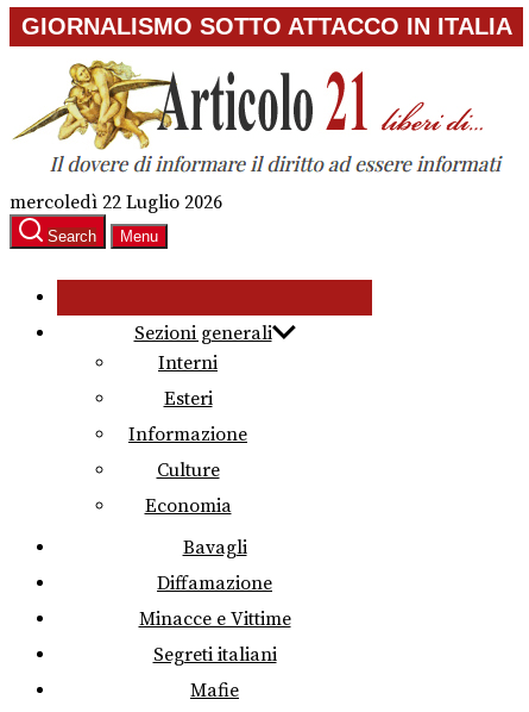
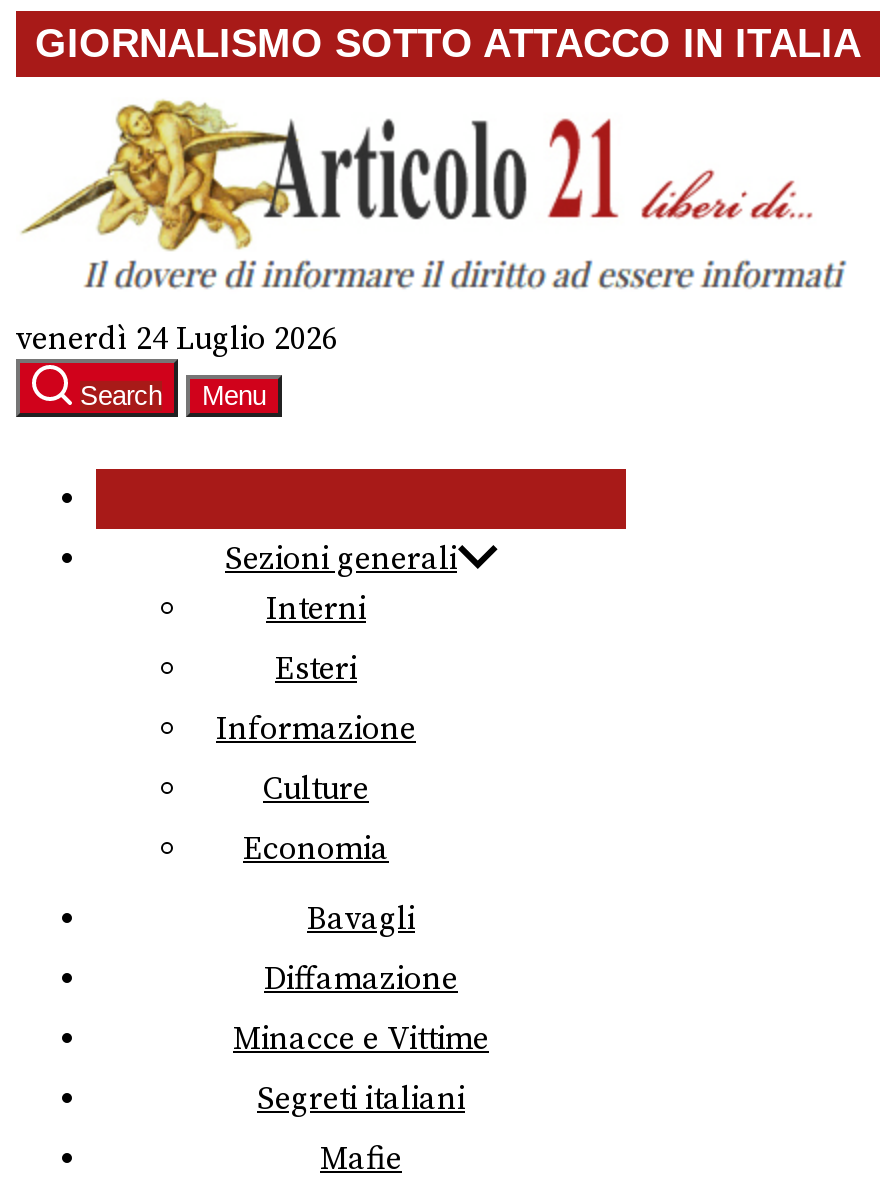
[10,191,222,214] mercoledì 22 Luglio 2026 -> [16,319,338,359] venerdì 24 Luglio 2026

